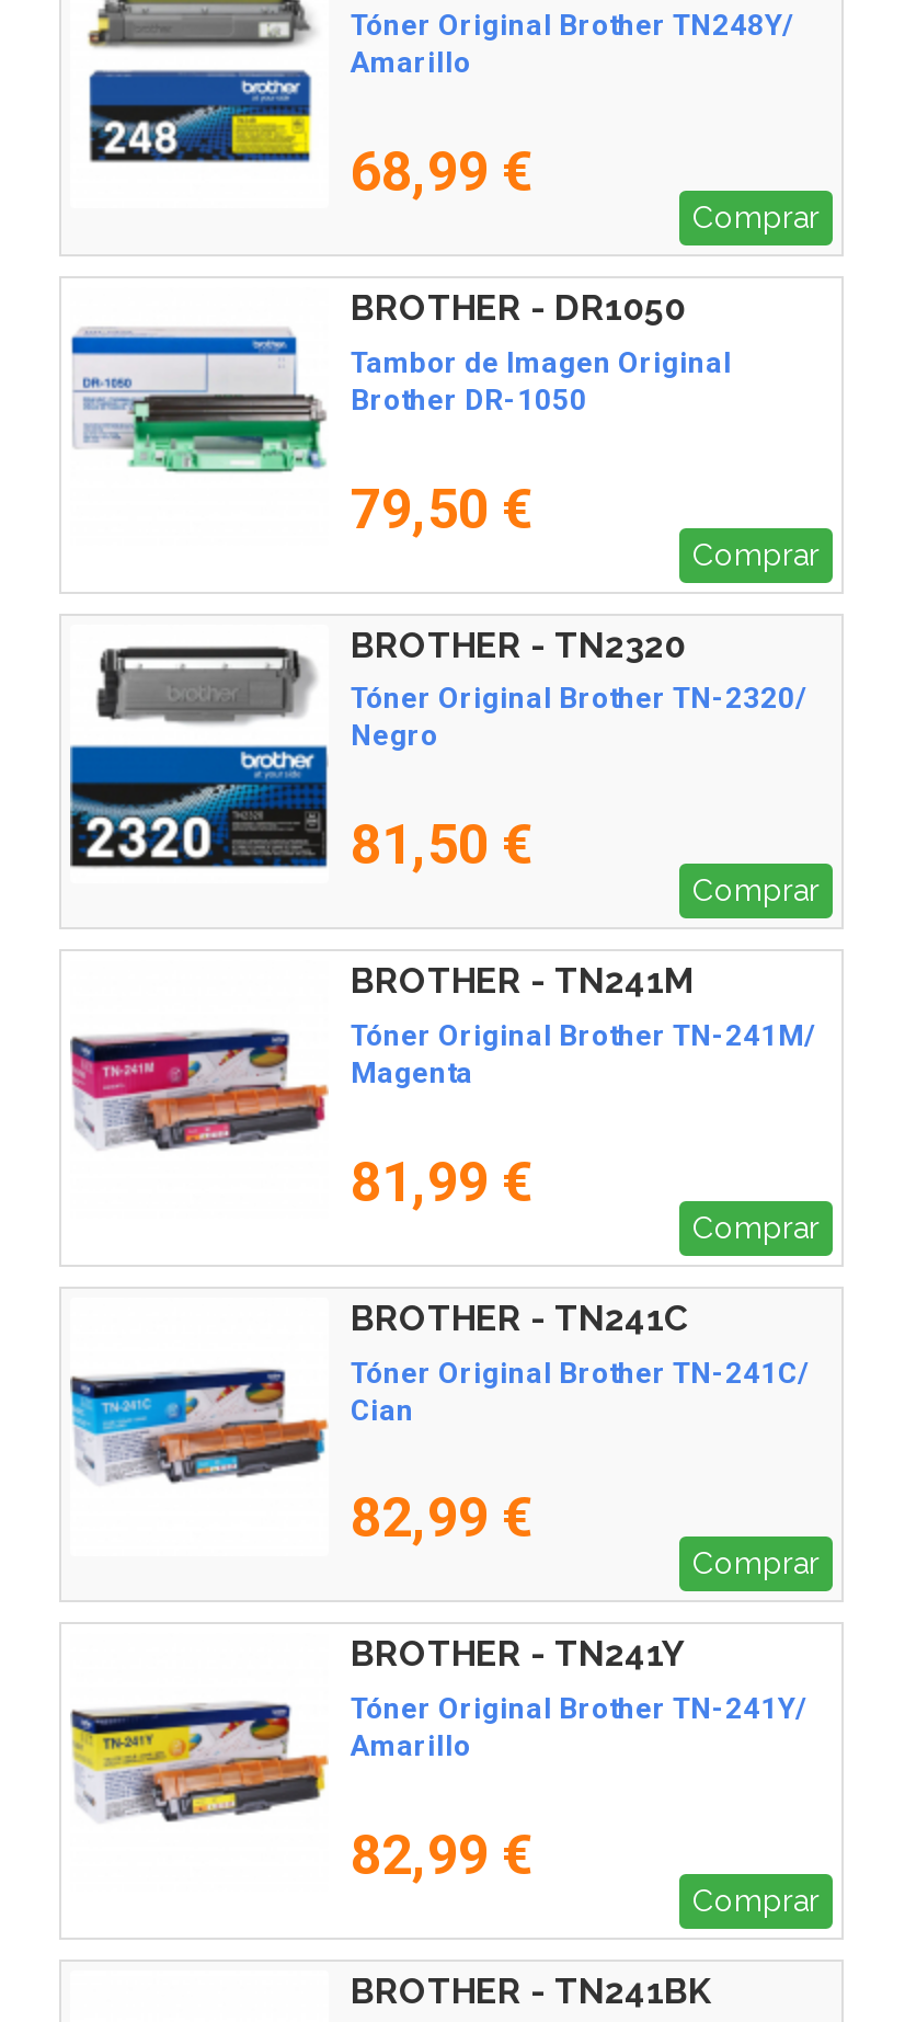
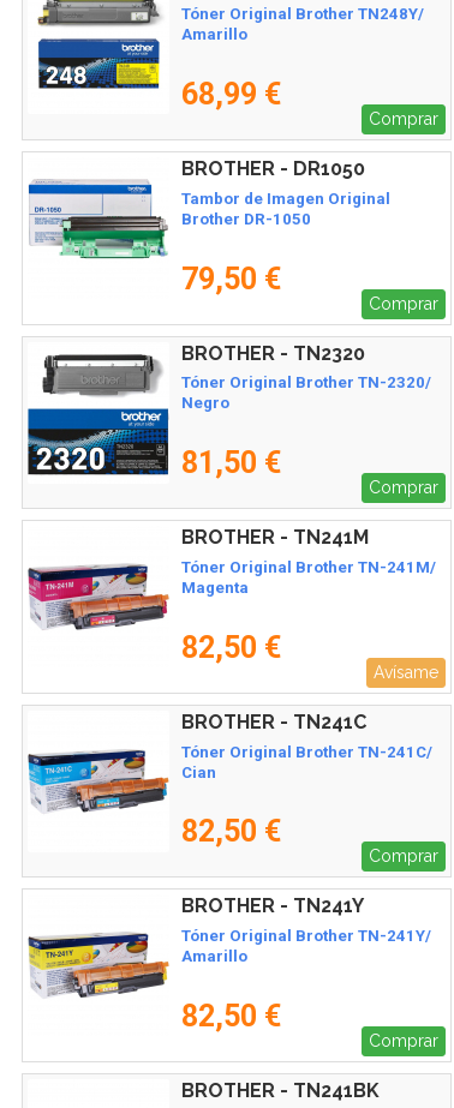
[351,1150,820,1245] 81,99 € | Comprar -> [181,630,438,682] 82,50 € | Avísame
[351,1487,532,1551] 82,99 € -> [181,814,281,849] 82,50 €
[351,1824,532,1887] 82,99 € -> [181,999,281,1034] 82,50 €

